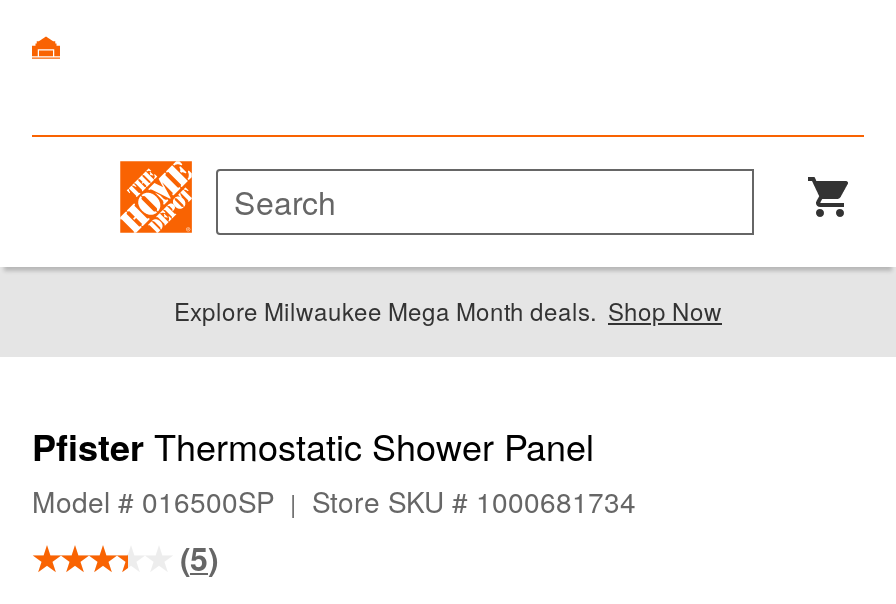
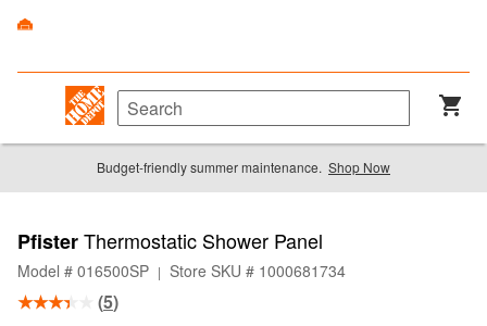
[174,294,722,328] Explore Milwaukee Mega Month deals. Shop Now -> [97,158,390,177] Budget-friendly summer maintenance. Shop Now

